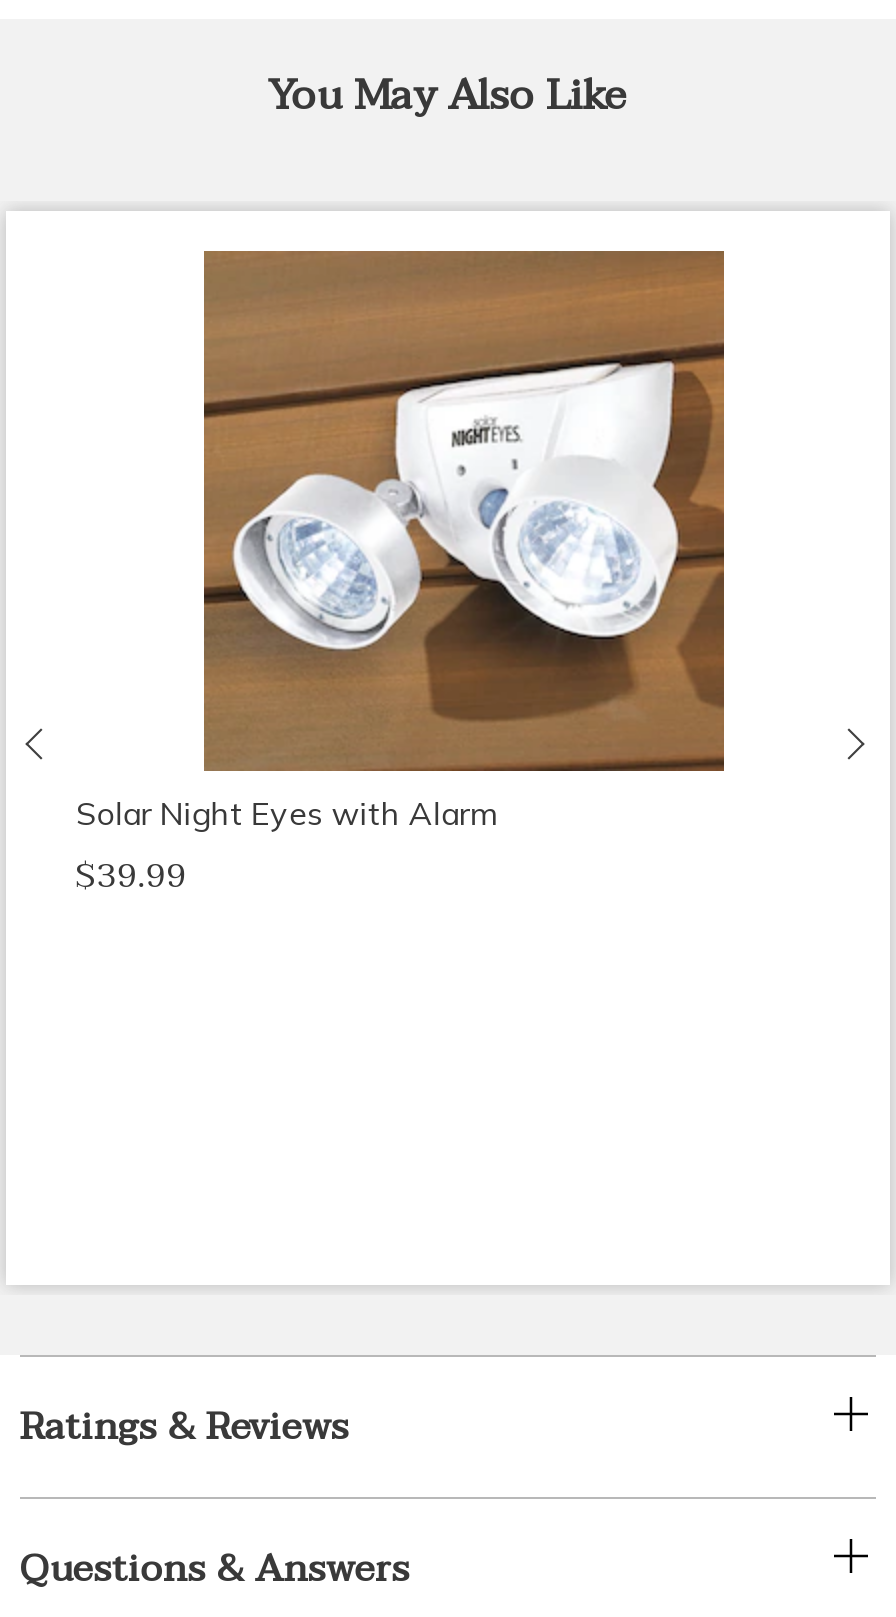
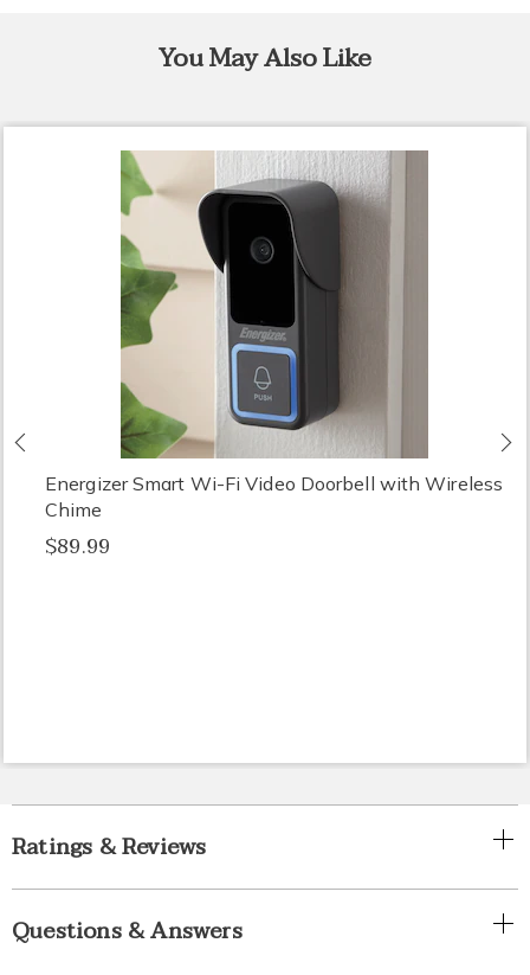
[76,249,726,905] [image] | Solar Night Eyes with Alarm | $39.99 -> [45,150,503,564] [image] | Energizer Smart Wi-Fi Video Doorbell with Wireless | Chime | $89.99

